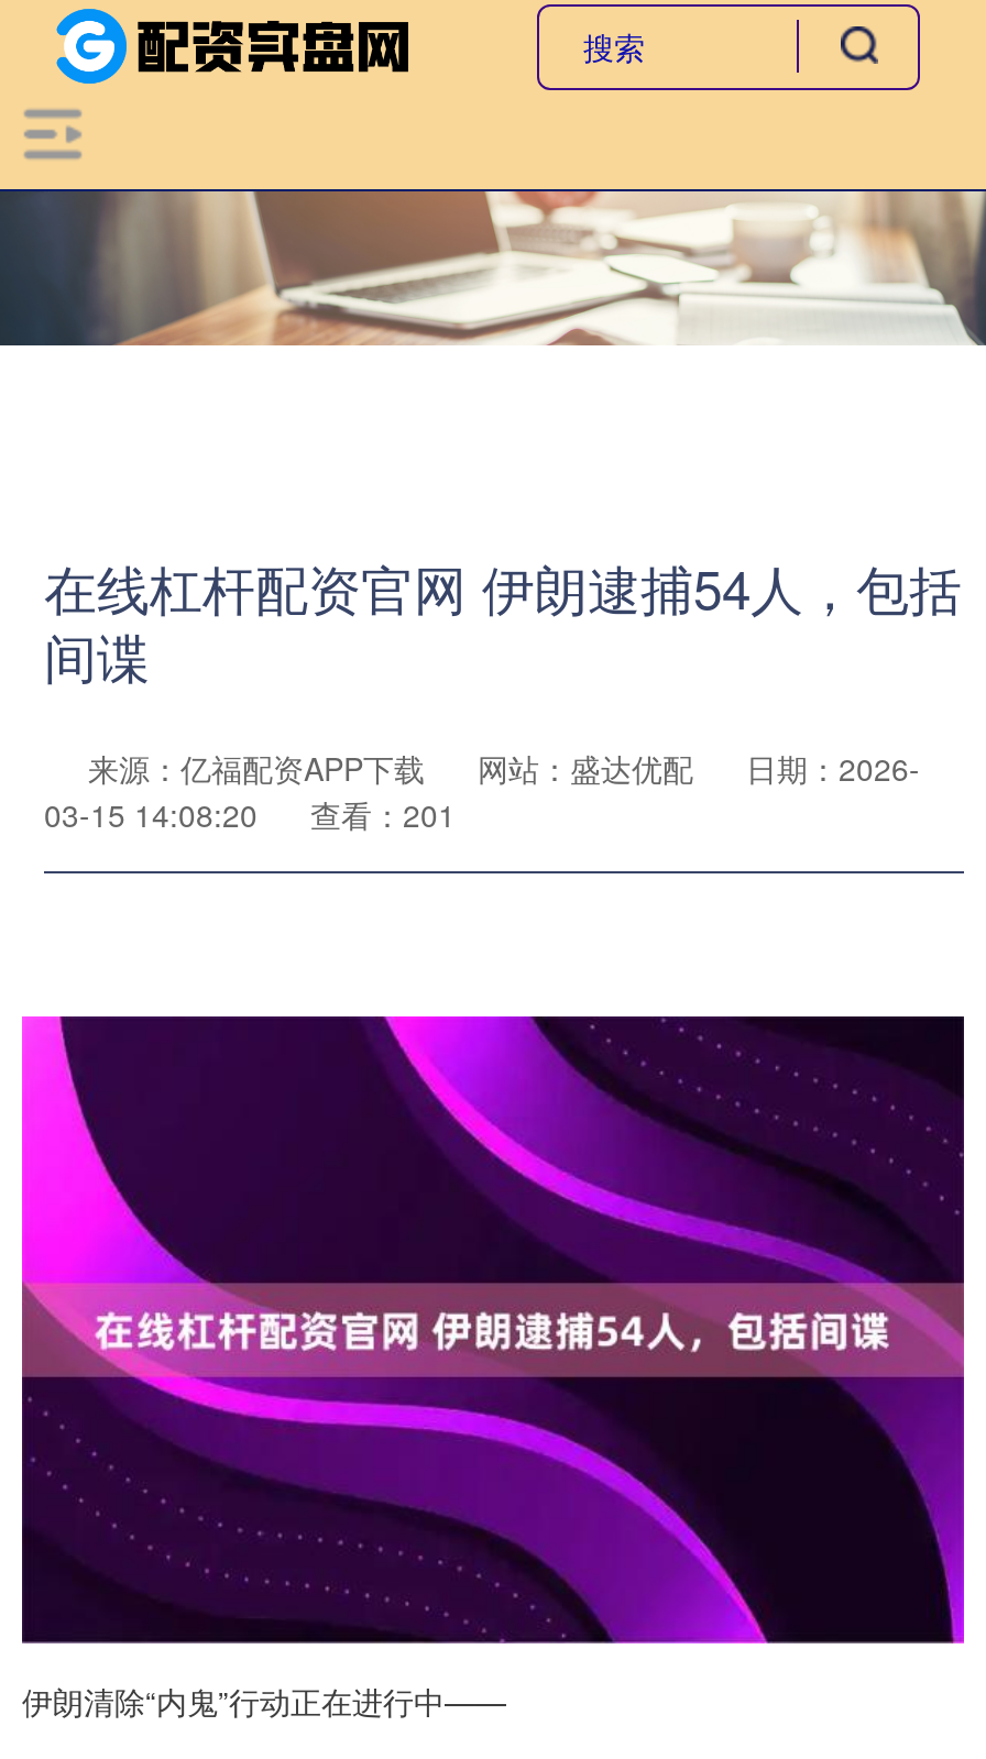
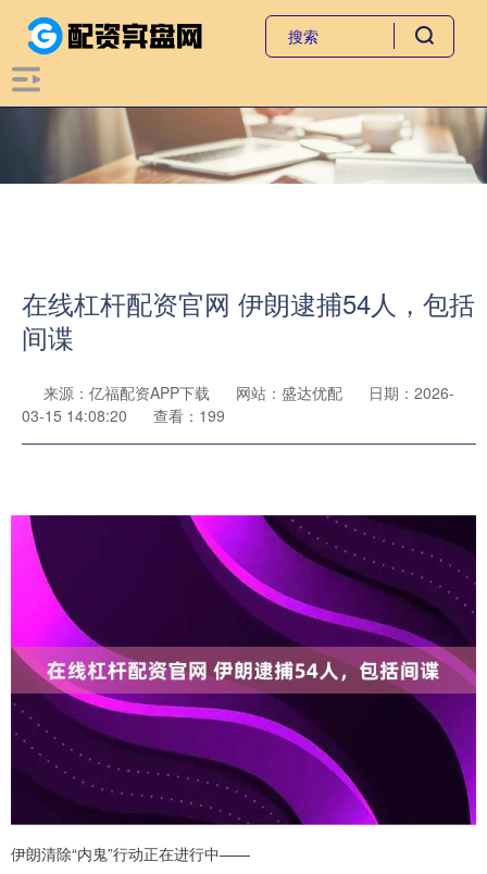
[44,792,456,836] 03-15 14:08:20 查看：201 -> [22,404,225,426] 03-15 14:08:20 查看：199

